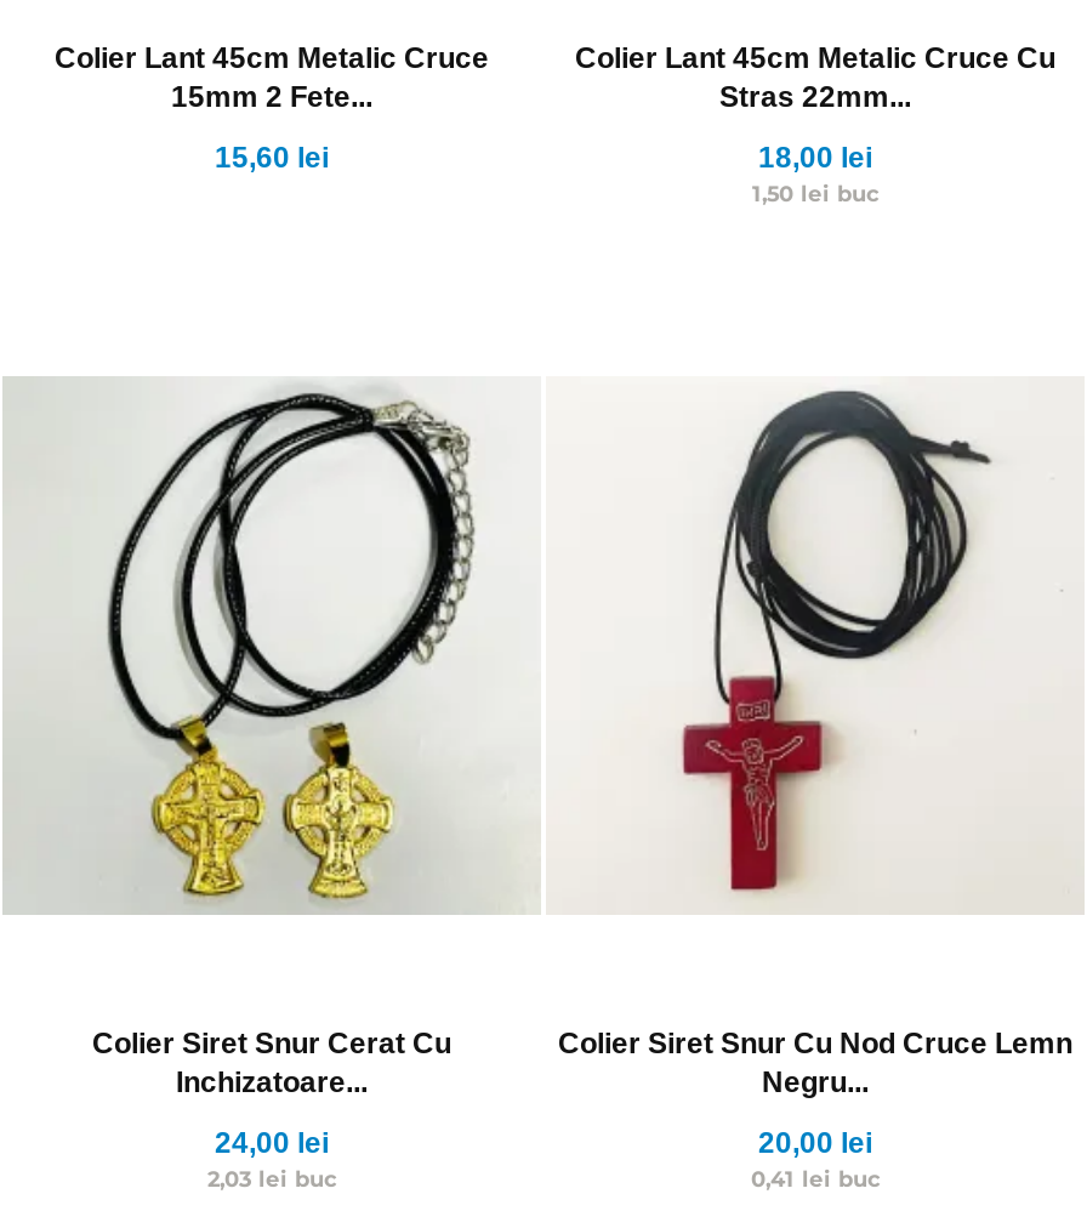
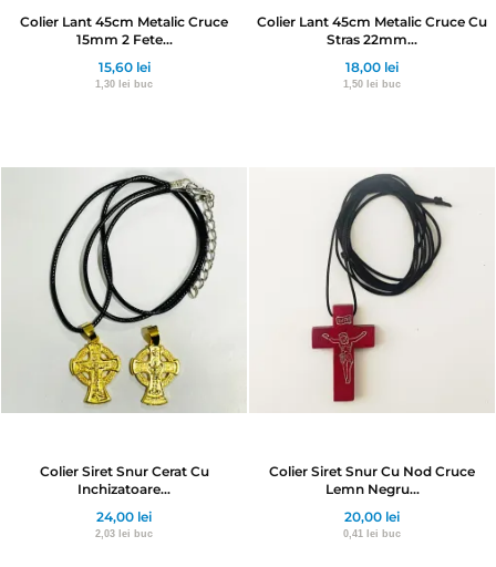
none -> [95,79,153,90] 1,30 lei buc

